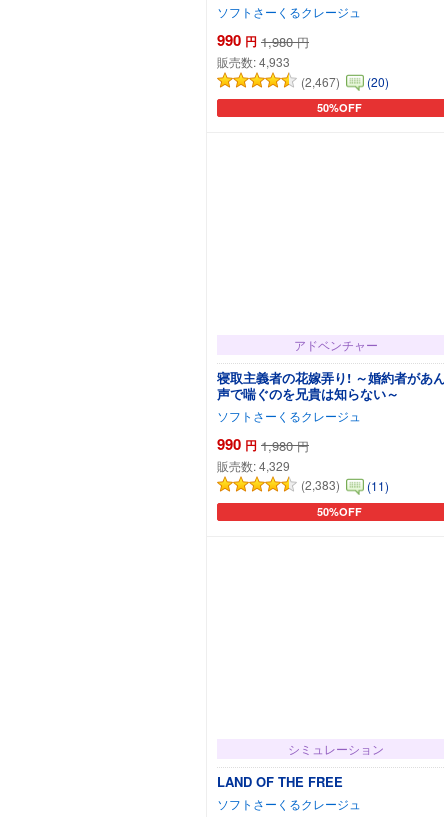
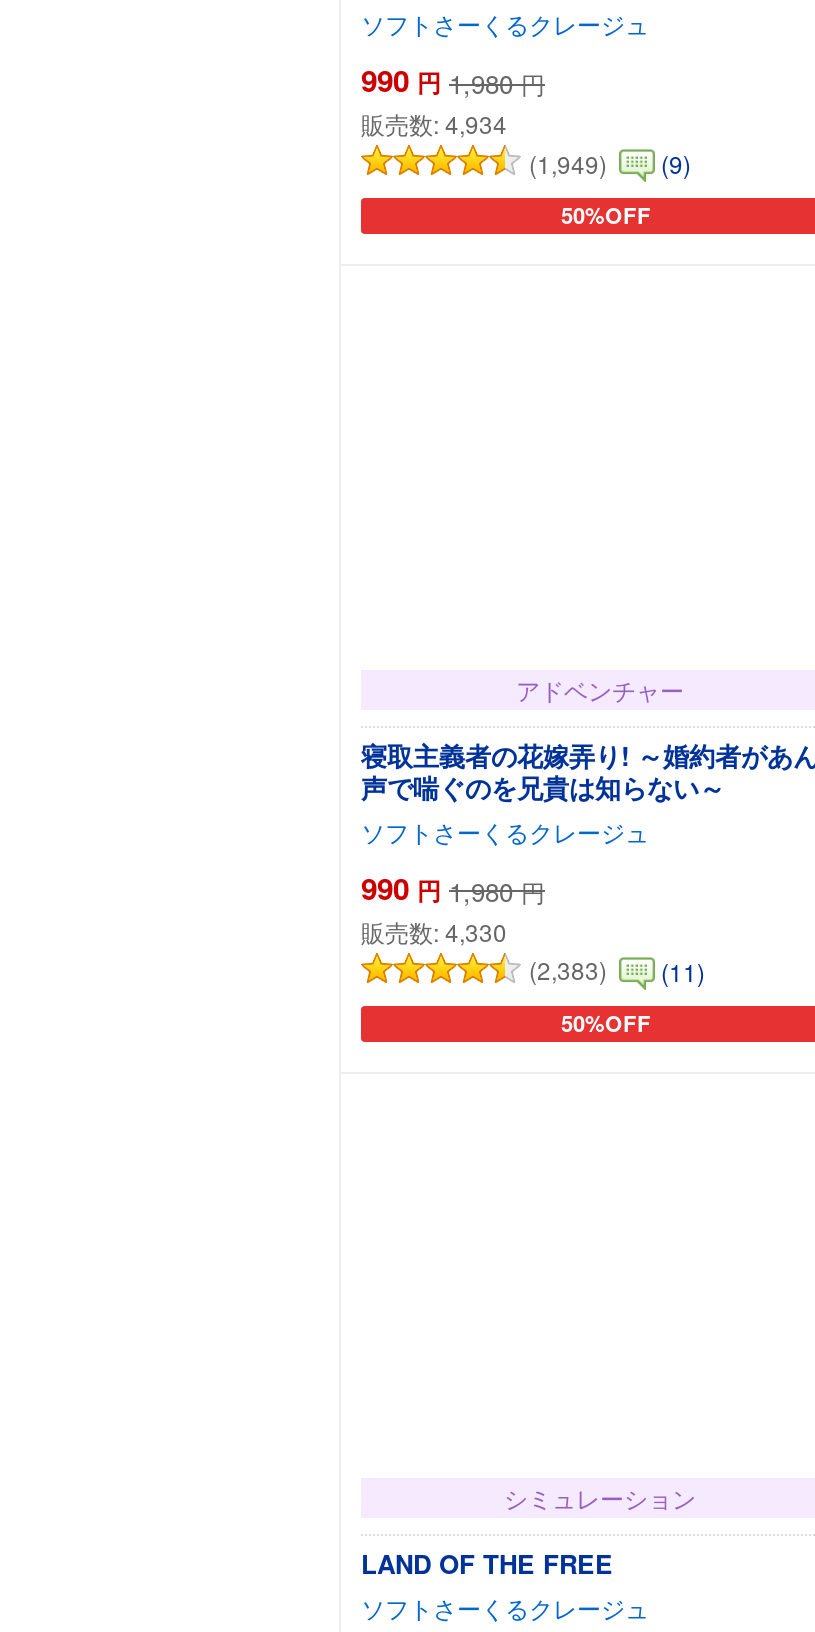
[217,53,290,70] 販売数: 4,933 -> [361,106,507,140] 販売数: 4,934
[301,73,340,90] (2,467) -> [529,145,607,179] (1,949)
[367,73,389,90] (20) -> [661,146,691,180] (9)
[217,457,290,474] 販売数: 4,329 -> [361,914,507,948] 販売数: 4,330

